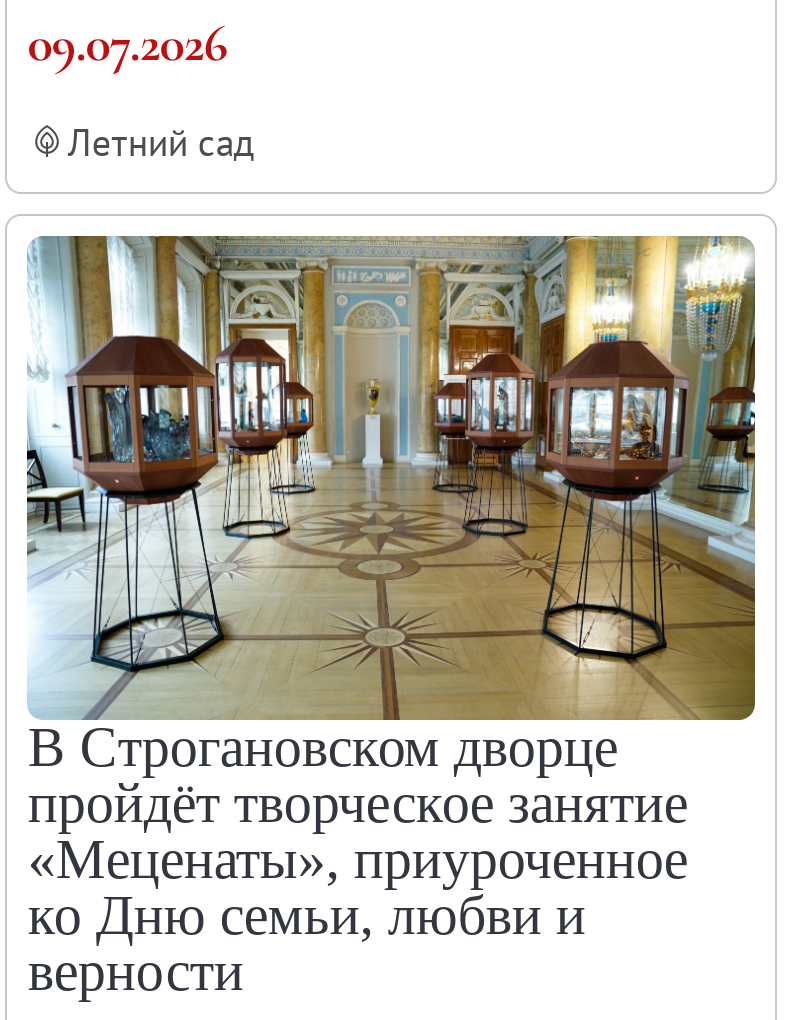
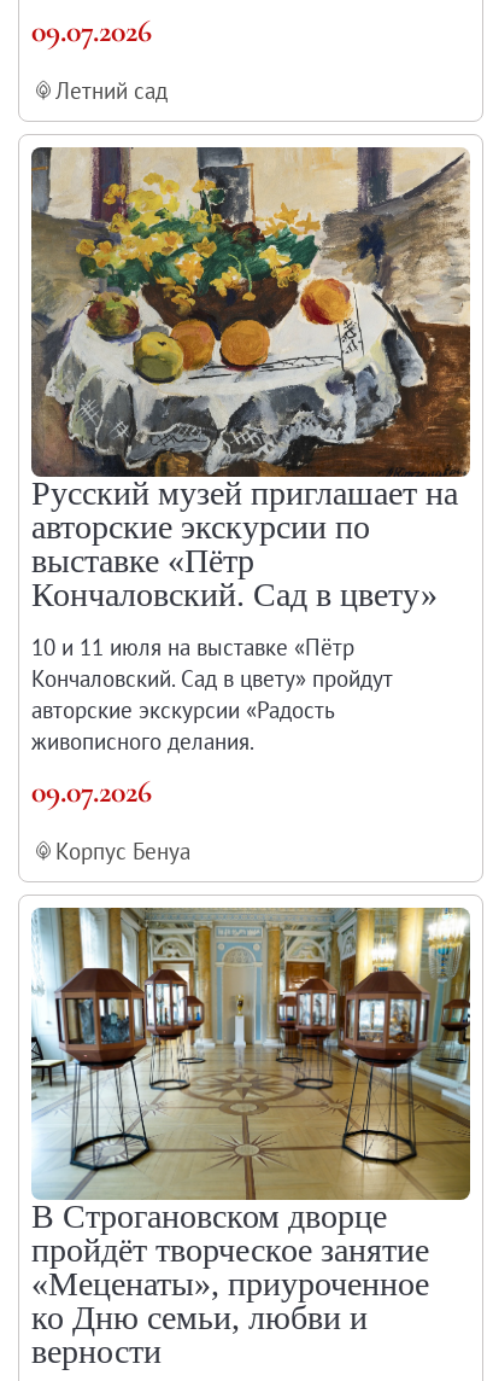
none -> [30,146,471,865] [image] | Русский музей приглашает на | авторские экскурсии по | выставке «Пётр | Кончаловский. Сад в цвету» | 10 и 11 июля на выставке «Пётр | Кончаловский. Сад в цвету» пройдут | авторские экскурсии «Радость | живописного делания. | 09.07.2026 | Корпус Бенуа

